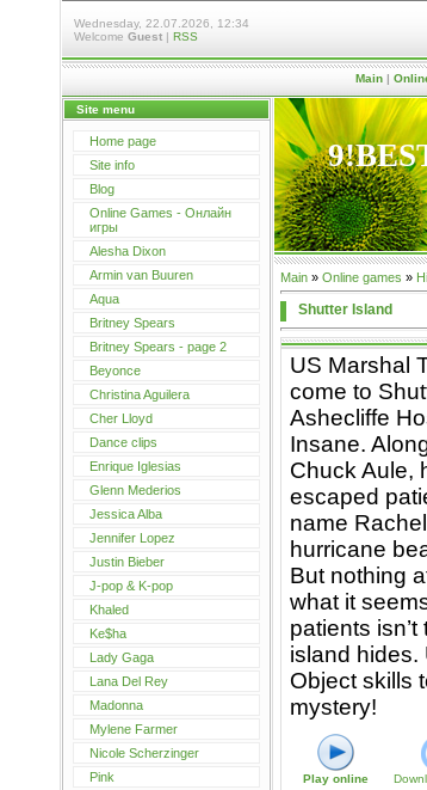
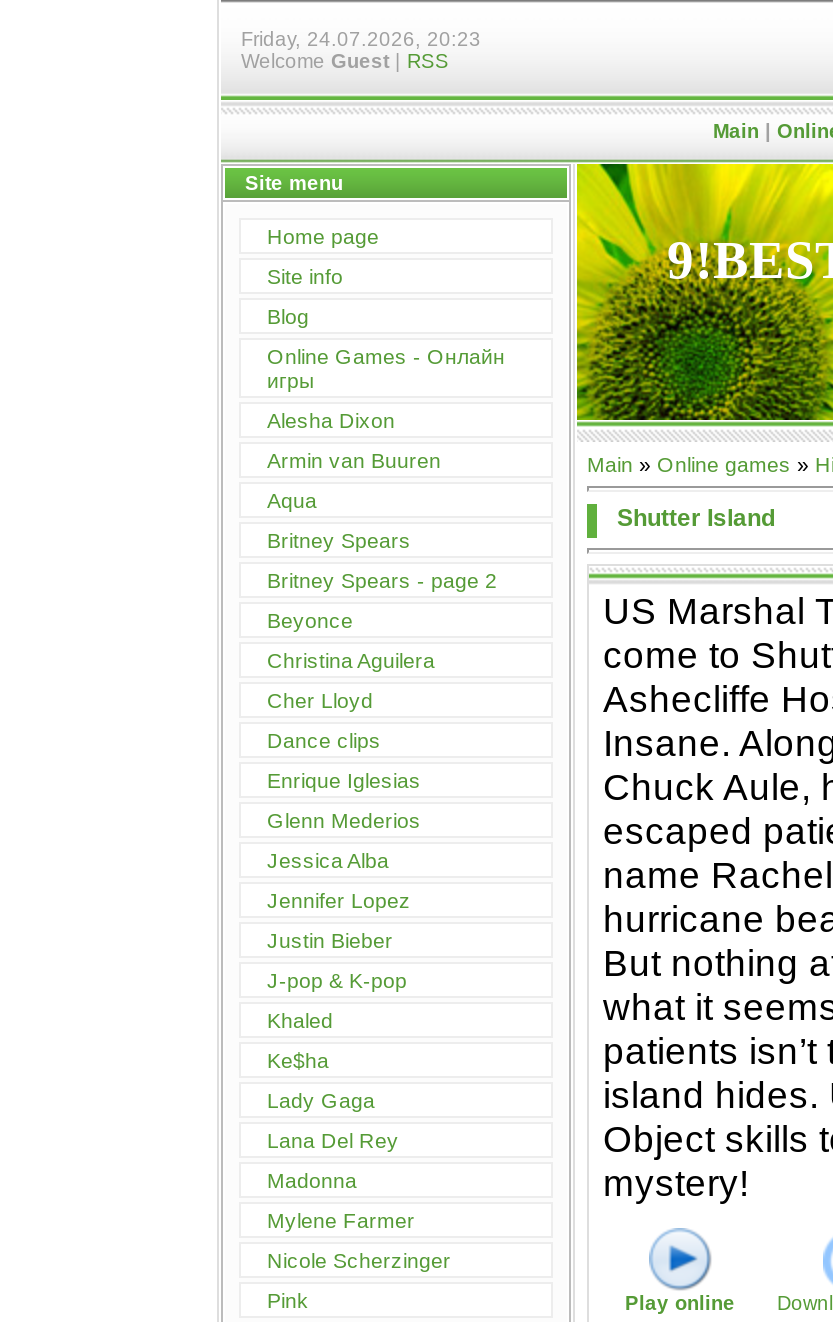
[74,17,249,30] Wednesday, 22.07.2026, 12:34 -> [241,28,481,50] Friday, 24.07.2026, 20:23

